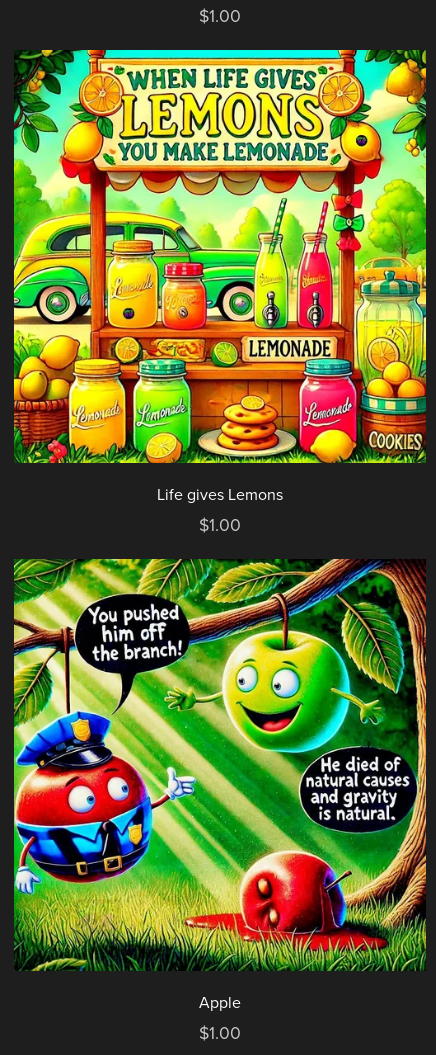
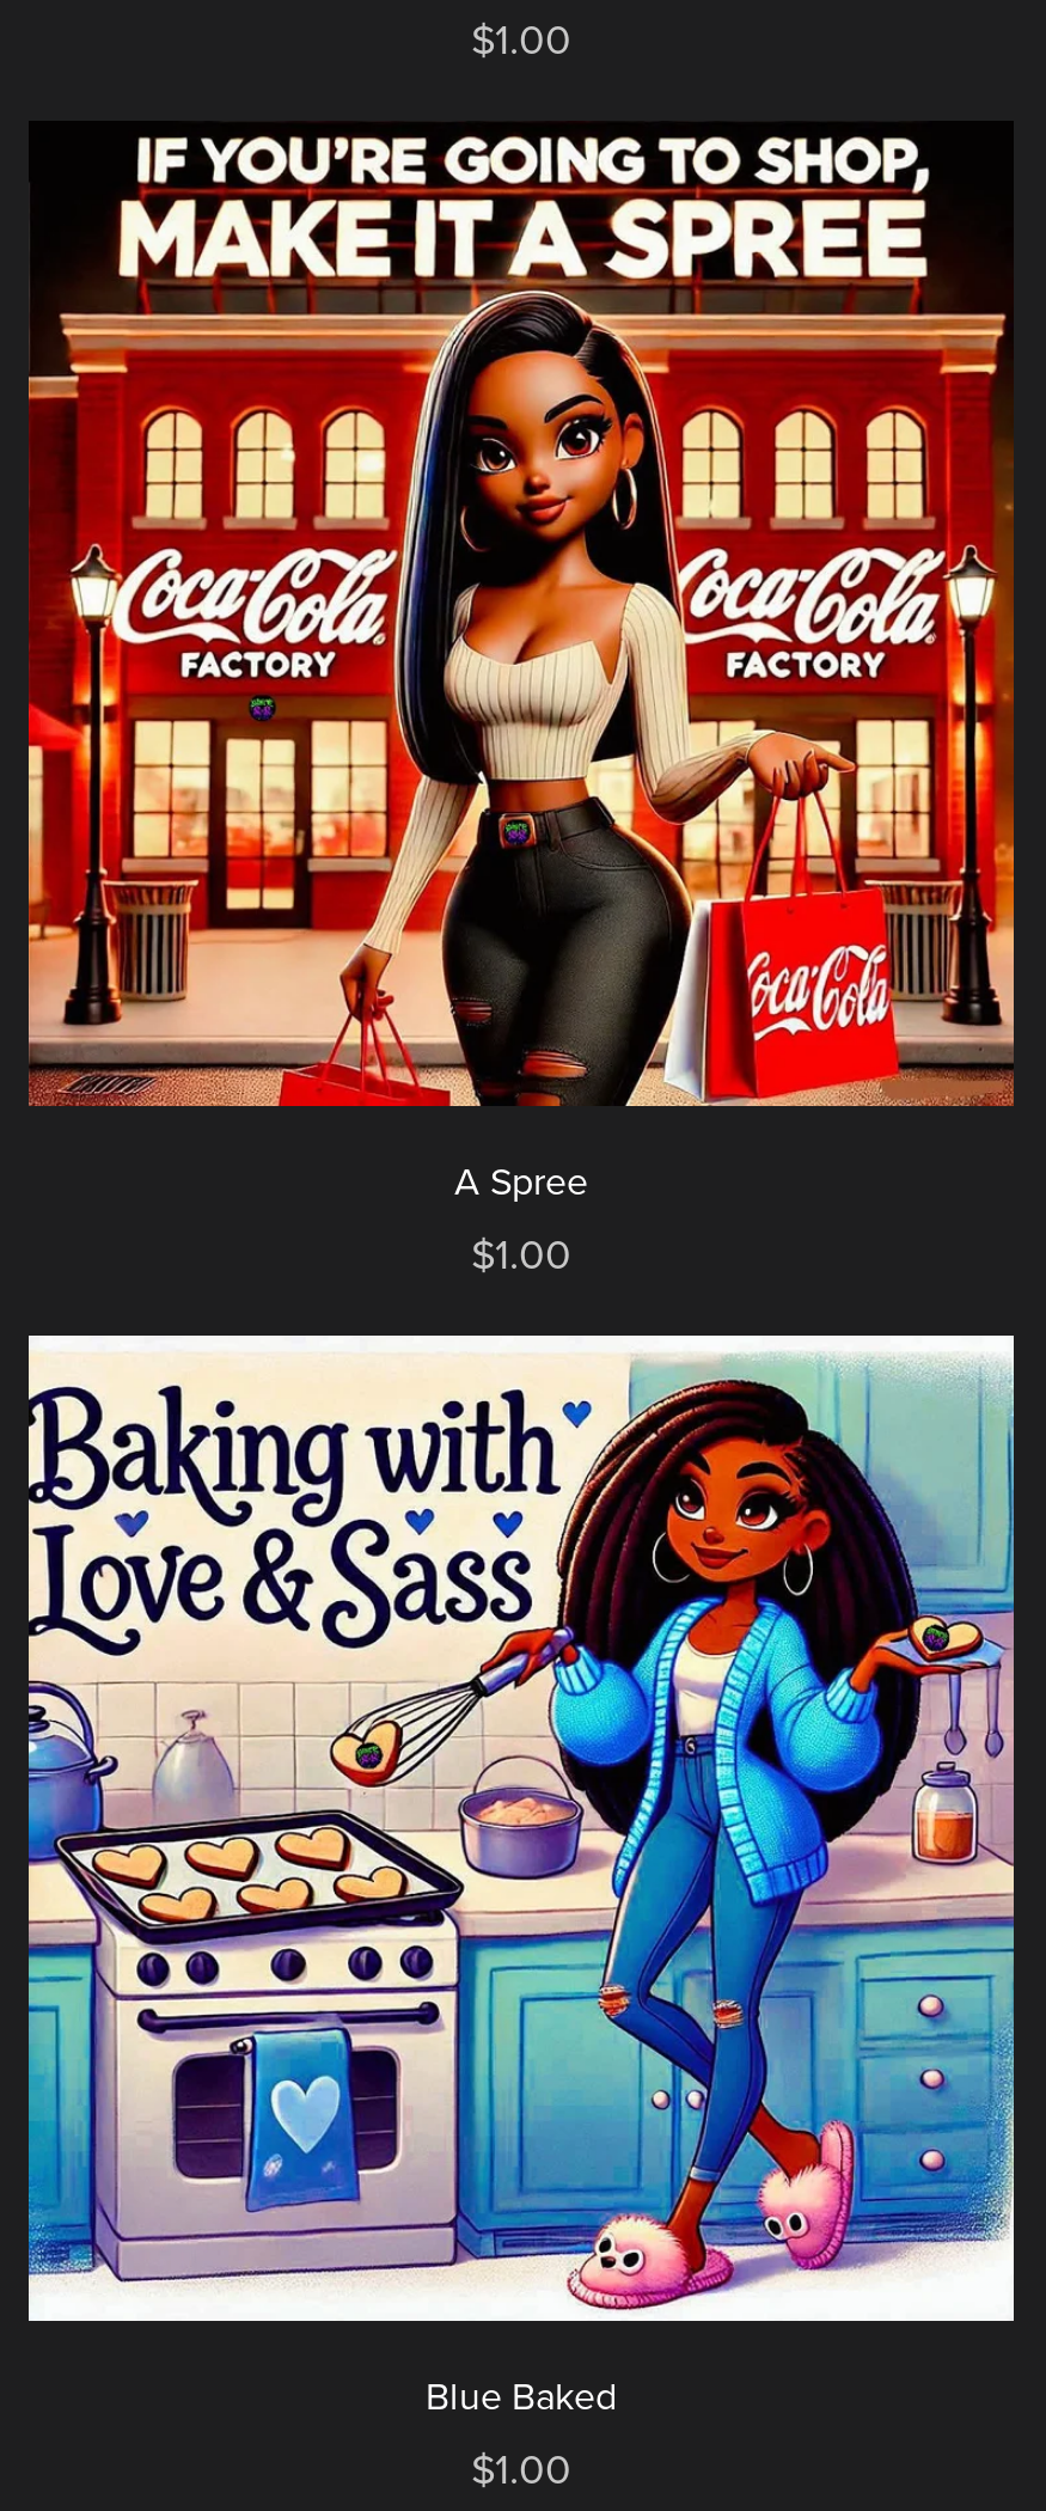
[13,49,427,504] [image] | Life gives Lemons -> [26,120,1016,1206] [image] | A Spree
[13,558,427,1013] [image] | Apple -> [26,1332,1016,2422] [image] | Blue Baked

